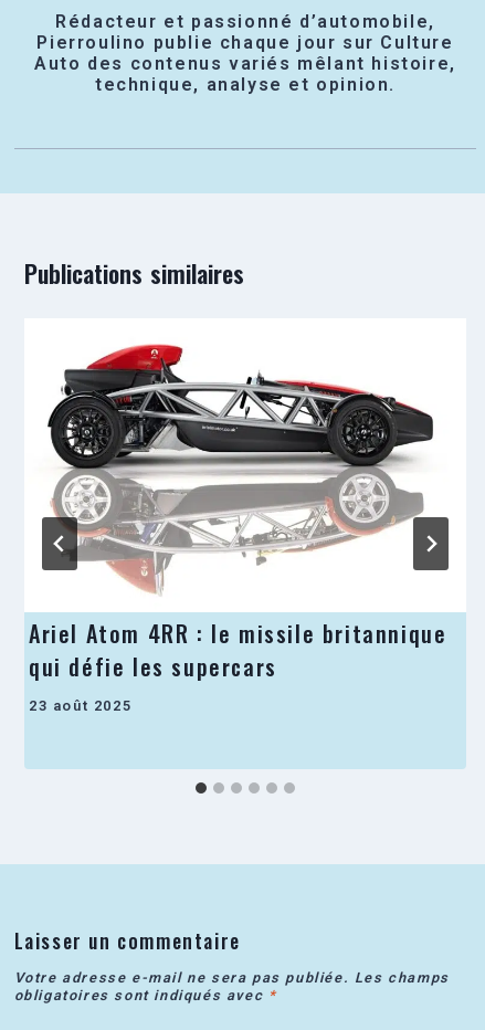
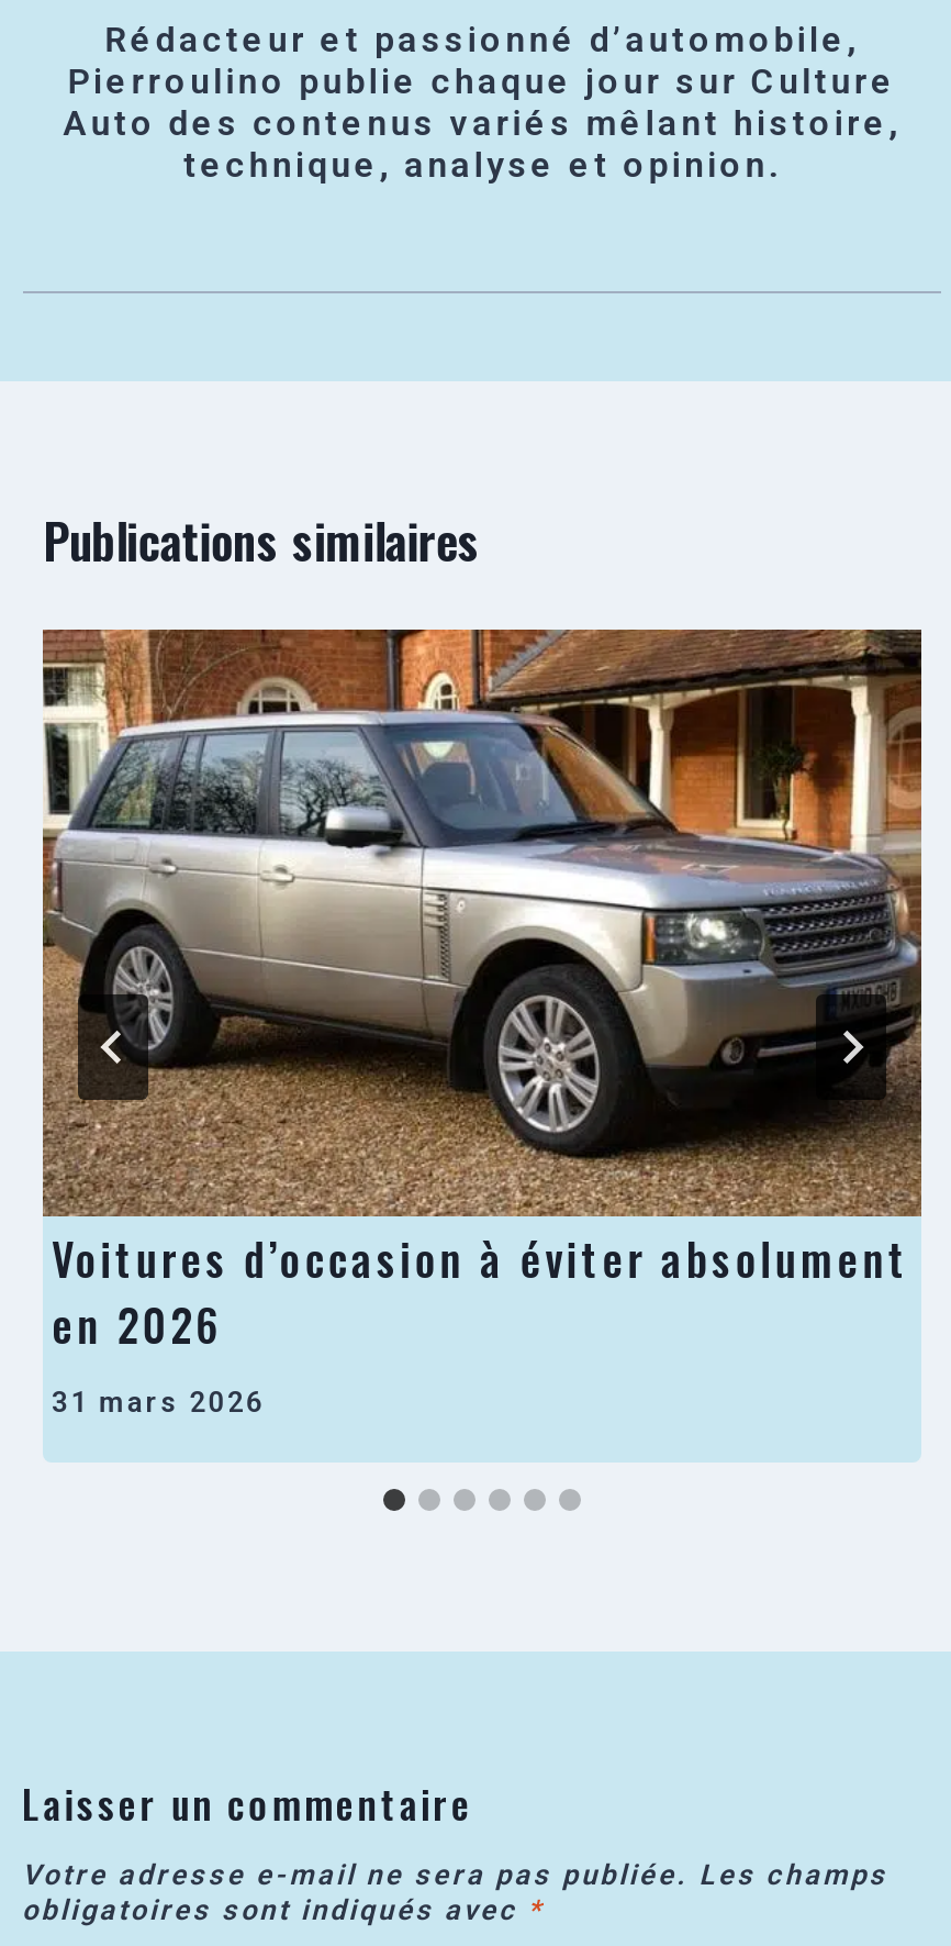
[24,344,466,714] [image] | Ariel Atom 4RR : le missile britannique | qui défie les supercars | 23 août 2025 -> [41,626,924,1418] [image] | Voitures d’occasion à éviter absolument | en 2026 | 31 mars 2026

